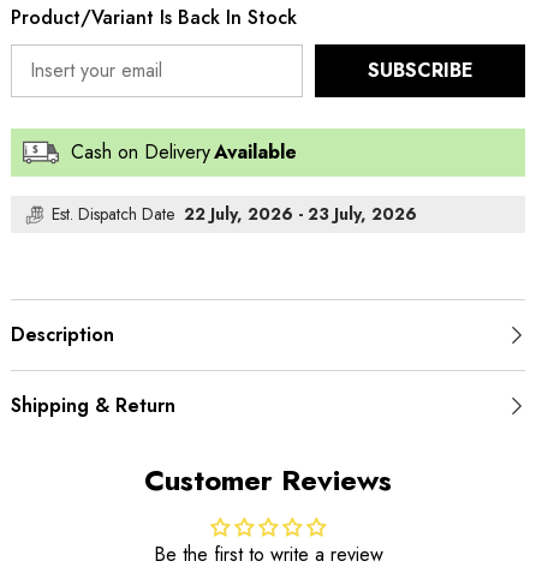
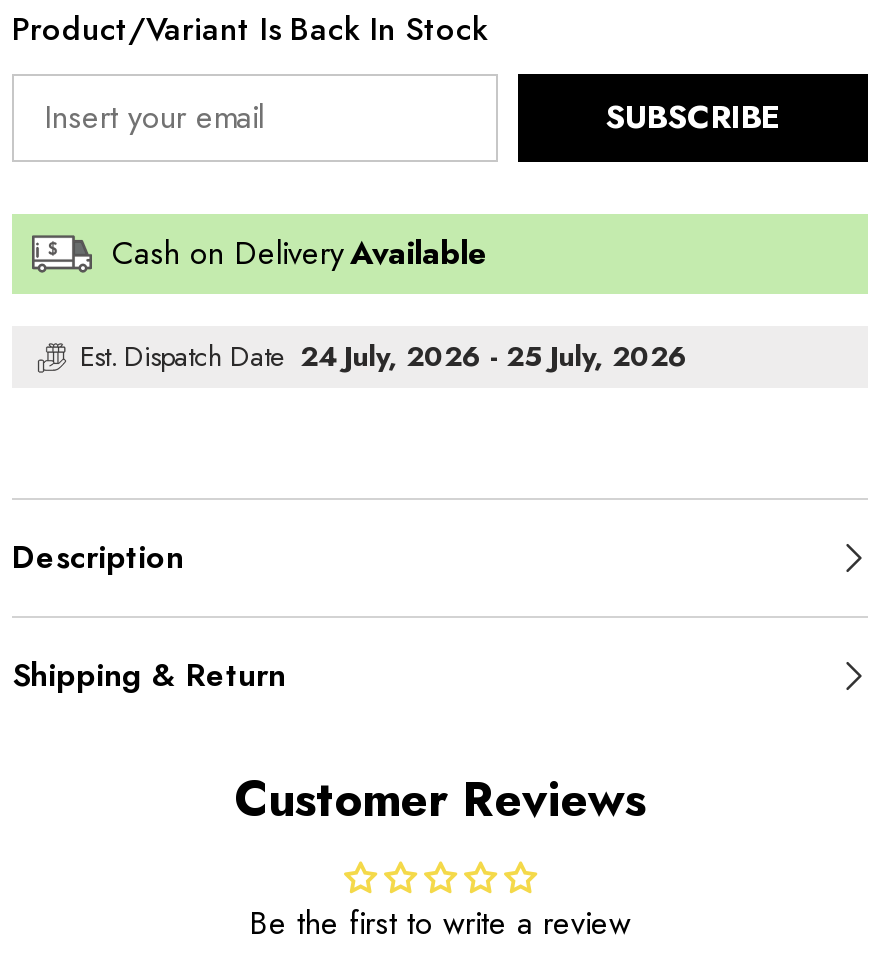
[47,202,417,226] Est. Dispatch Date 22 July, 2026 - 23 July, 2026 -> [72,336,688,376] Est. Dispatch Date 24 July, 2026 - 25 July, 2026

